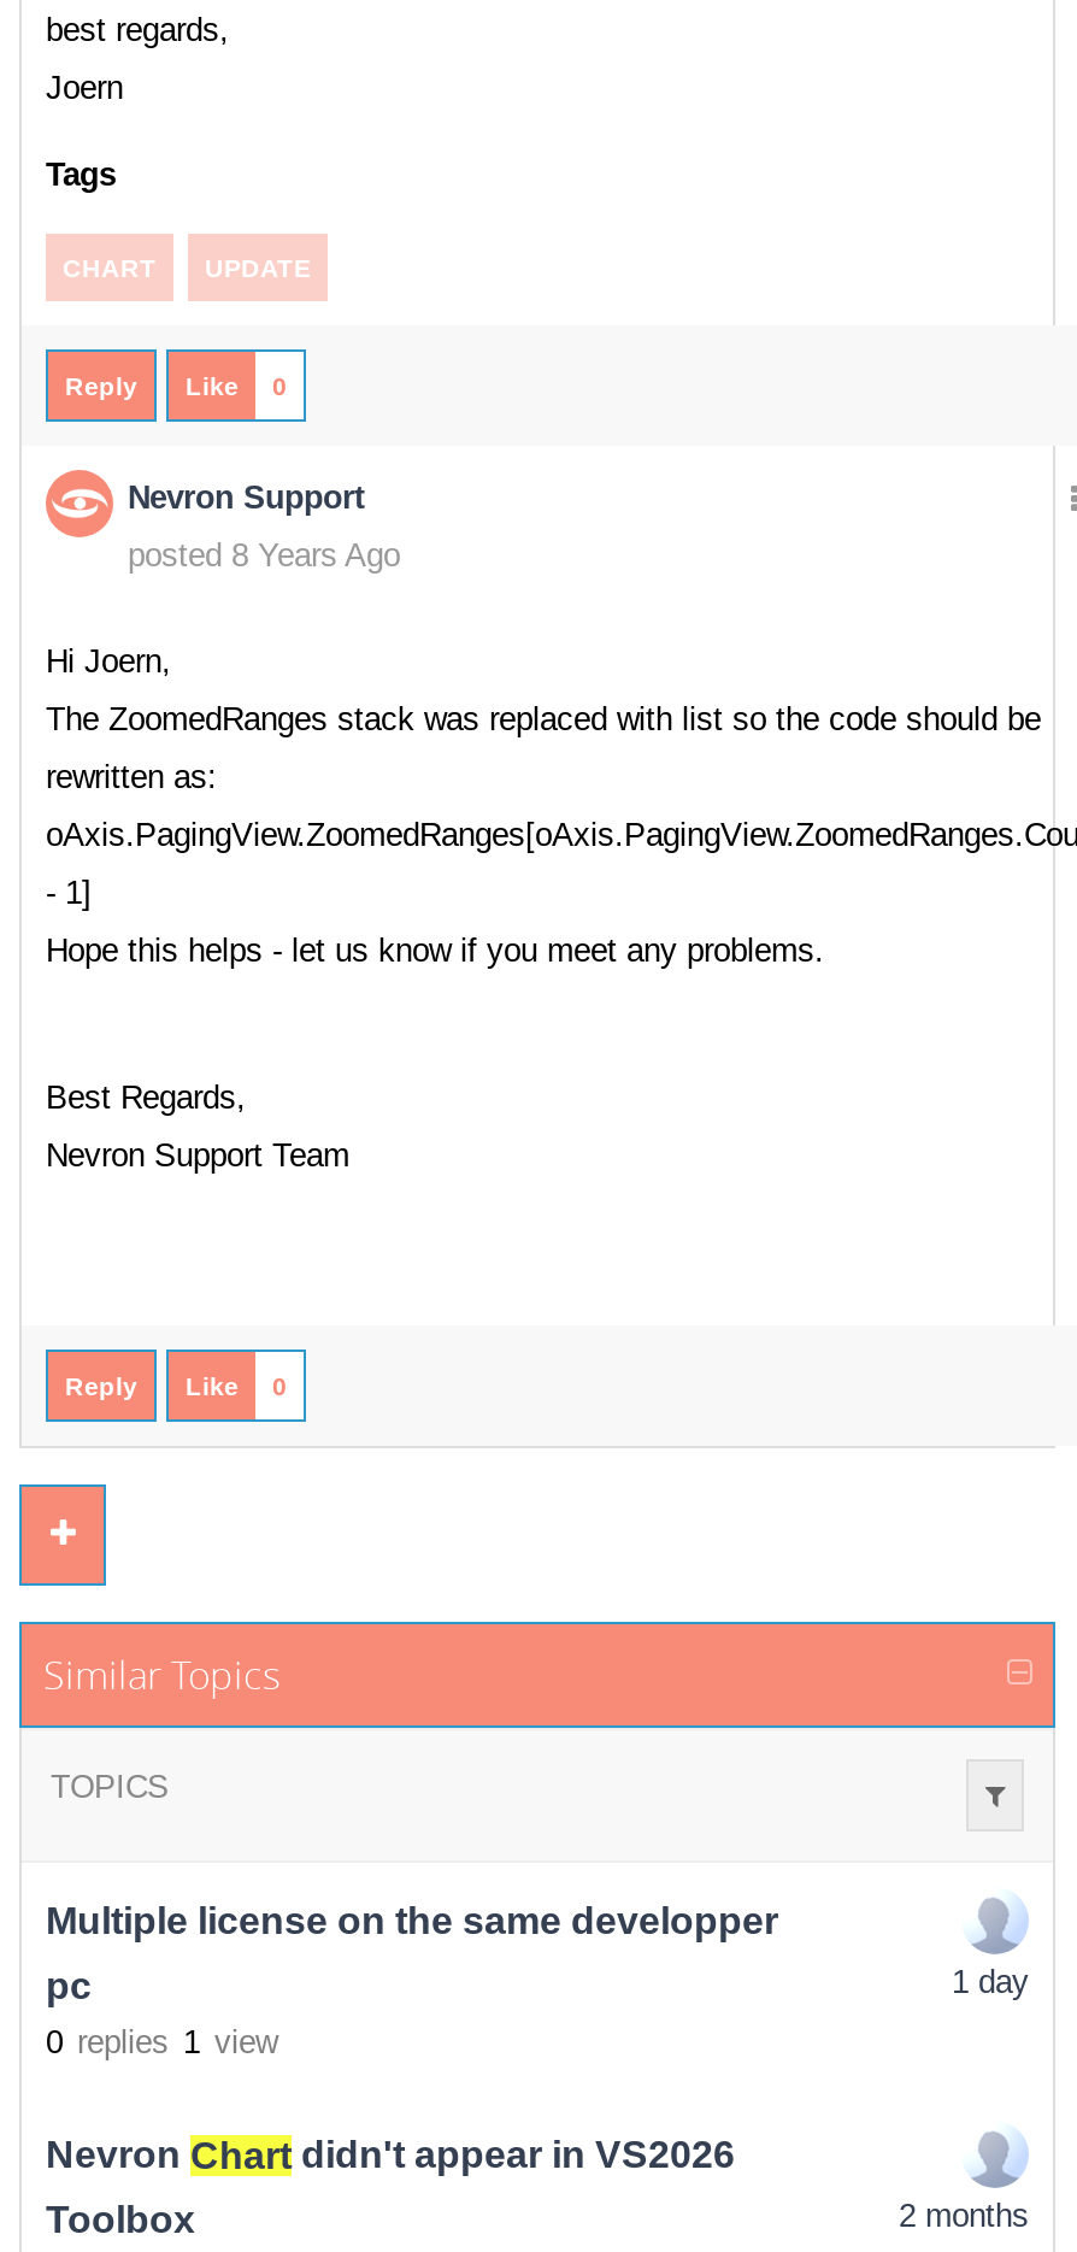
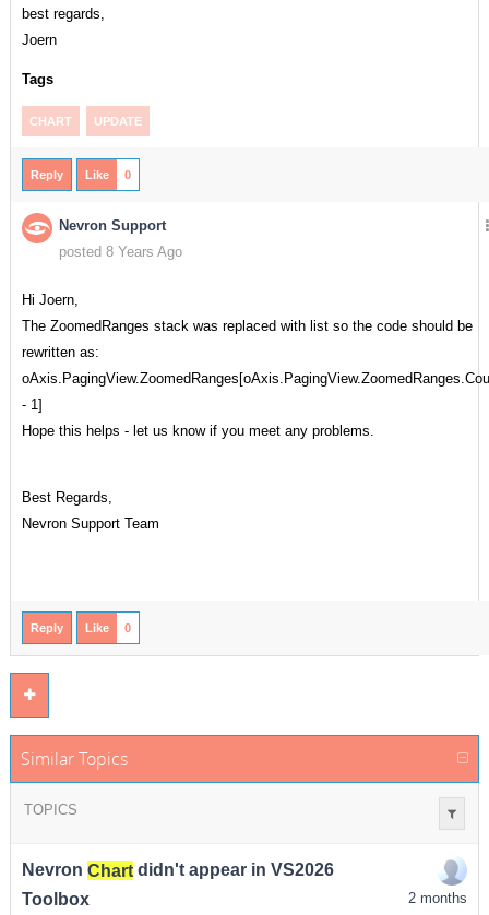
[46,1901,778,2061] Multiple license on the same developper | pc | 0 replies 1 view -> none
[952,1965,1029,2001] 1 day -> none

